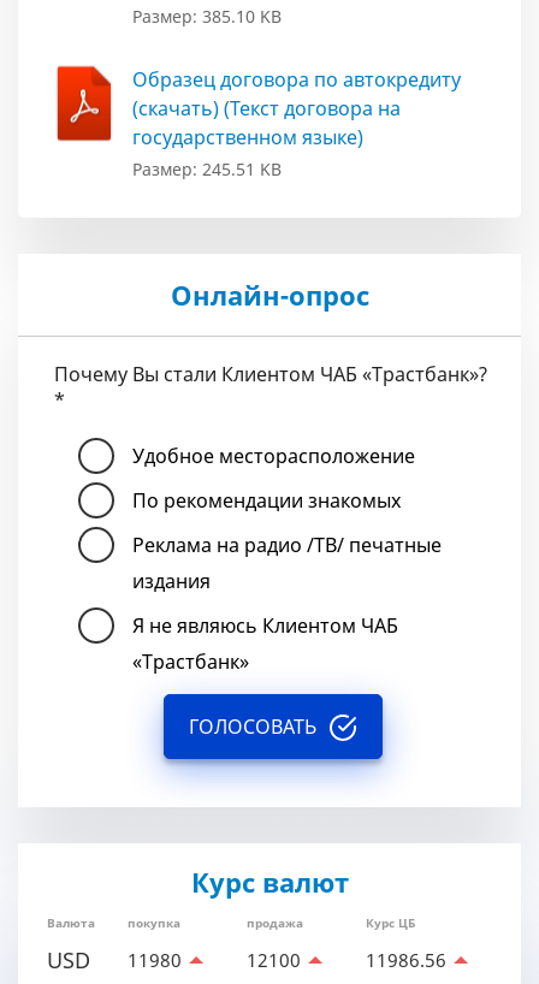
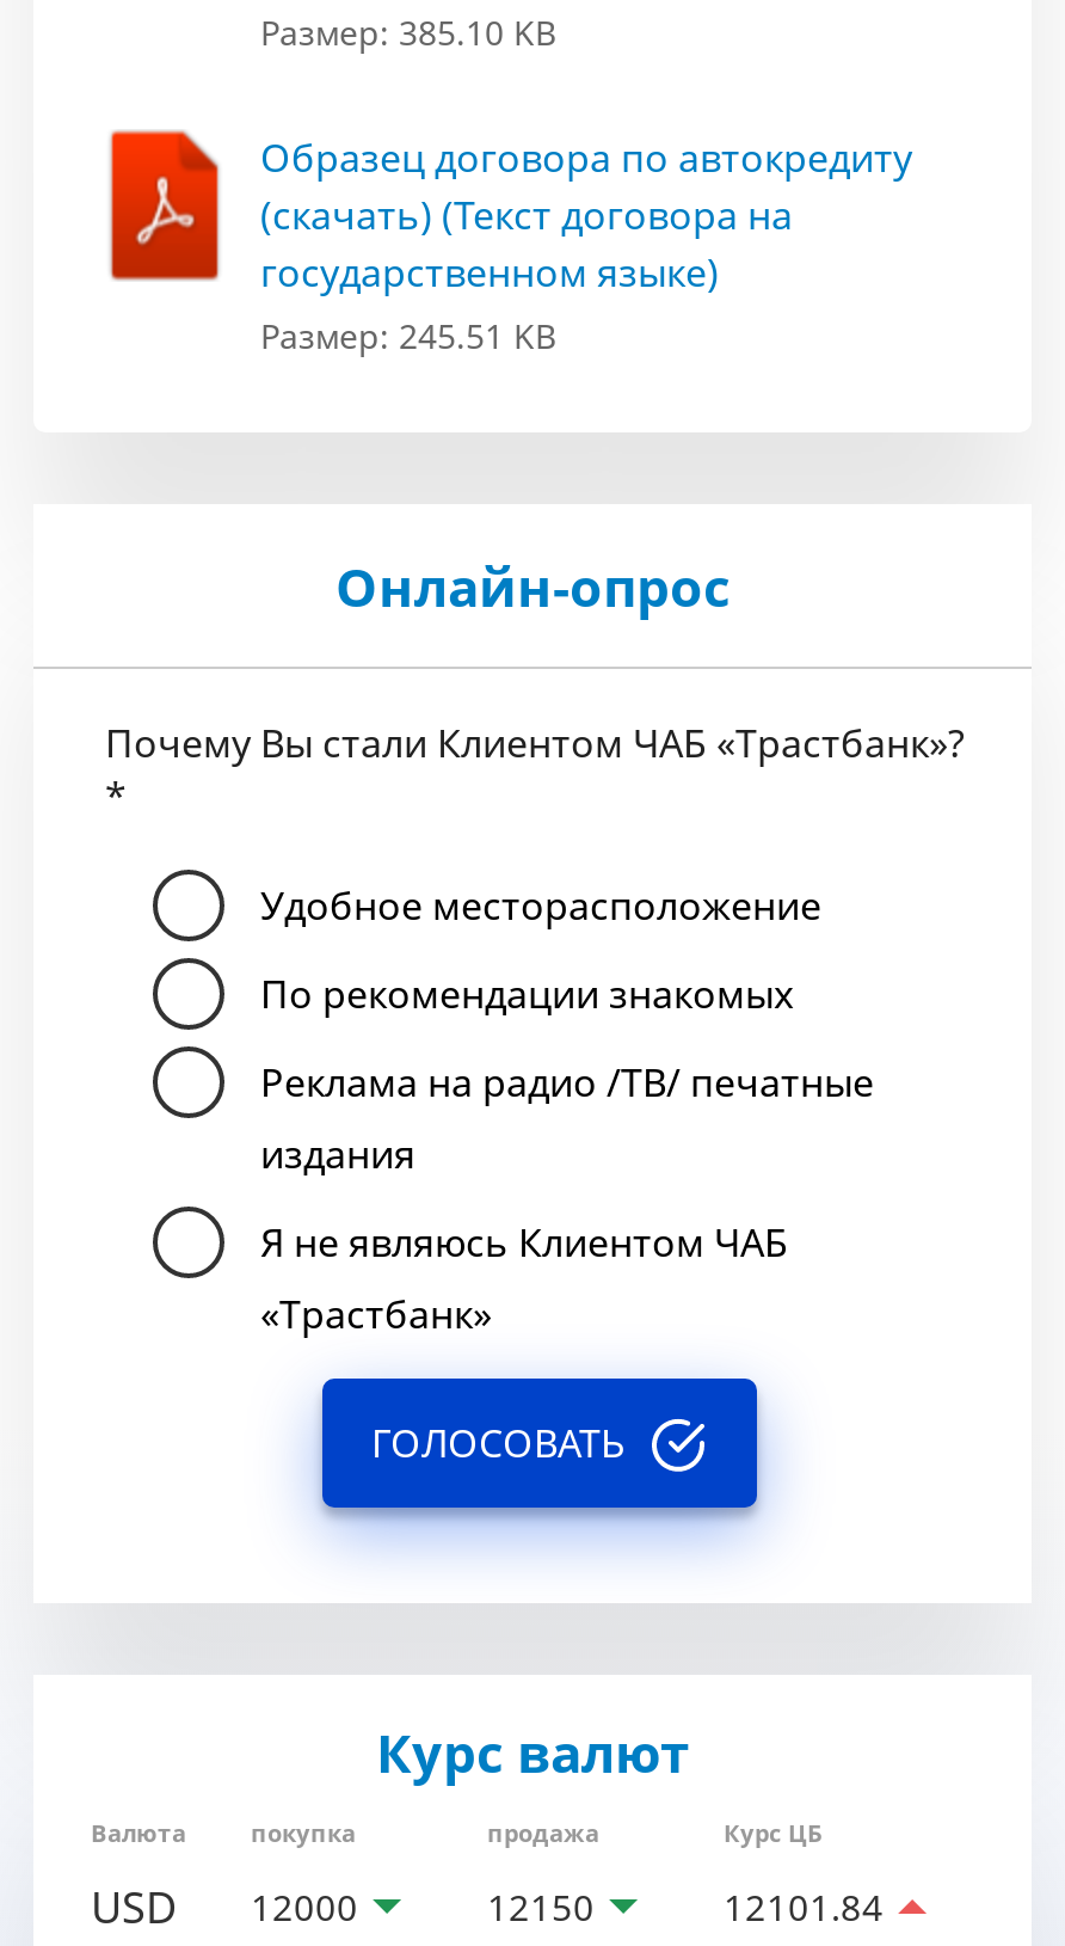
[47,946,182,974] USD 11980 -> [91,1878,358,1935] USD 12000
[247,948,301,972] 12100 -> [487,1883,595,1930] 12150
[366,948,446,972] 11986.56 -> [724,1883,884,1930] 12101.84

